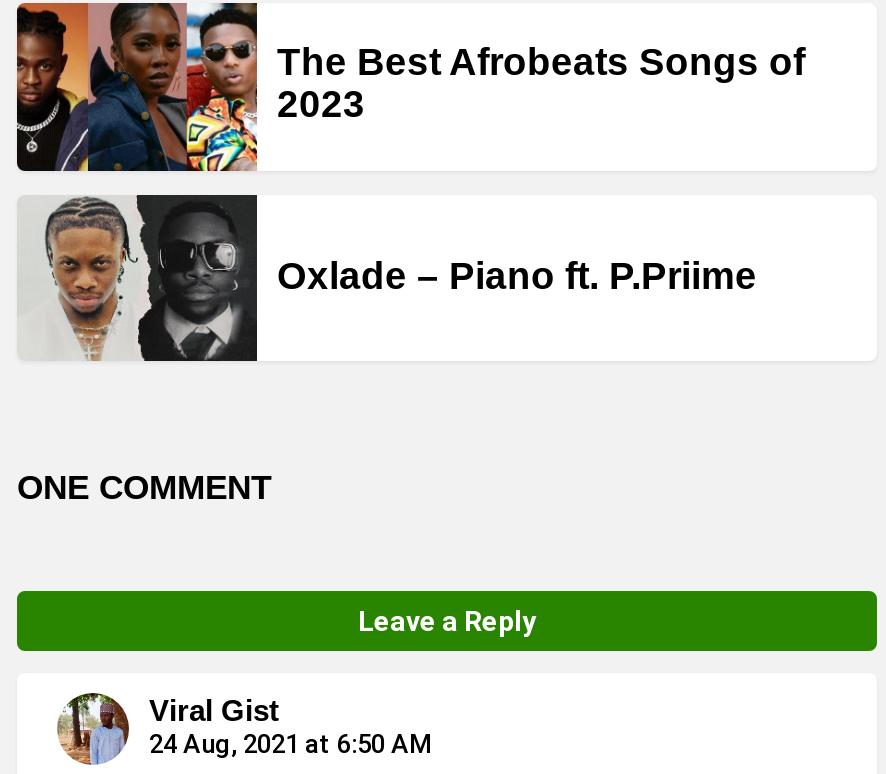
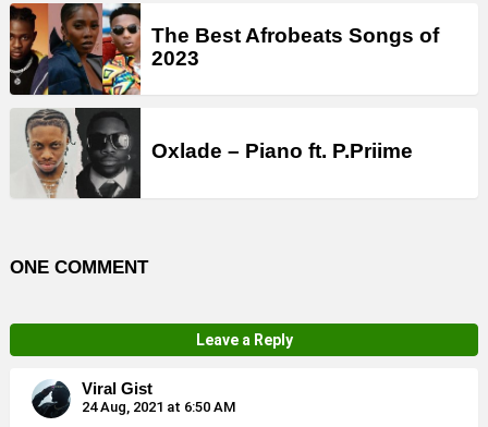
[57,690,131,764] [image] -> [32,379,71,418] [image]

